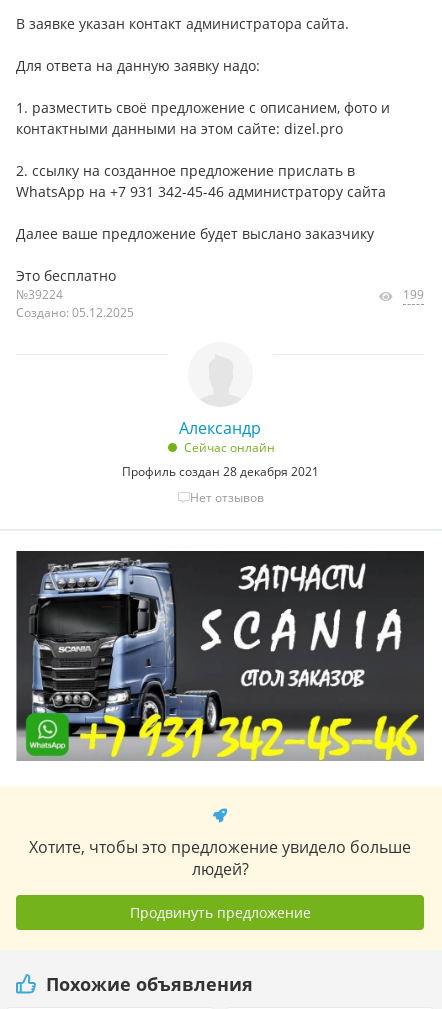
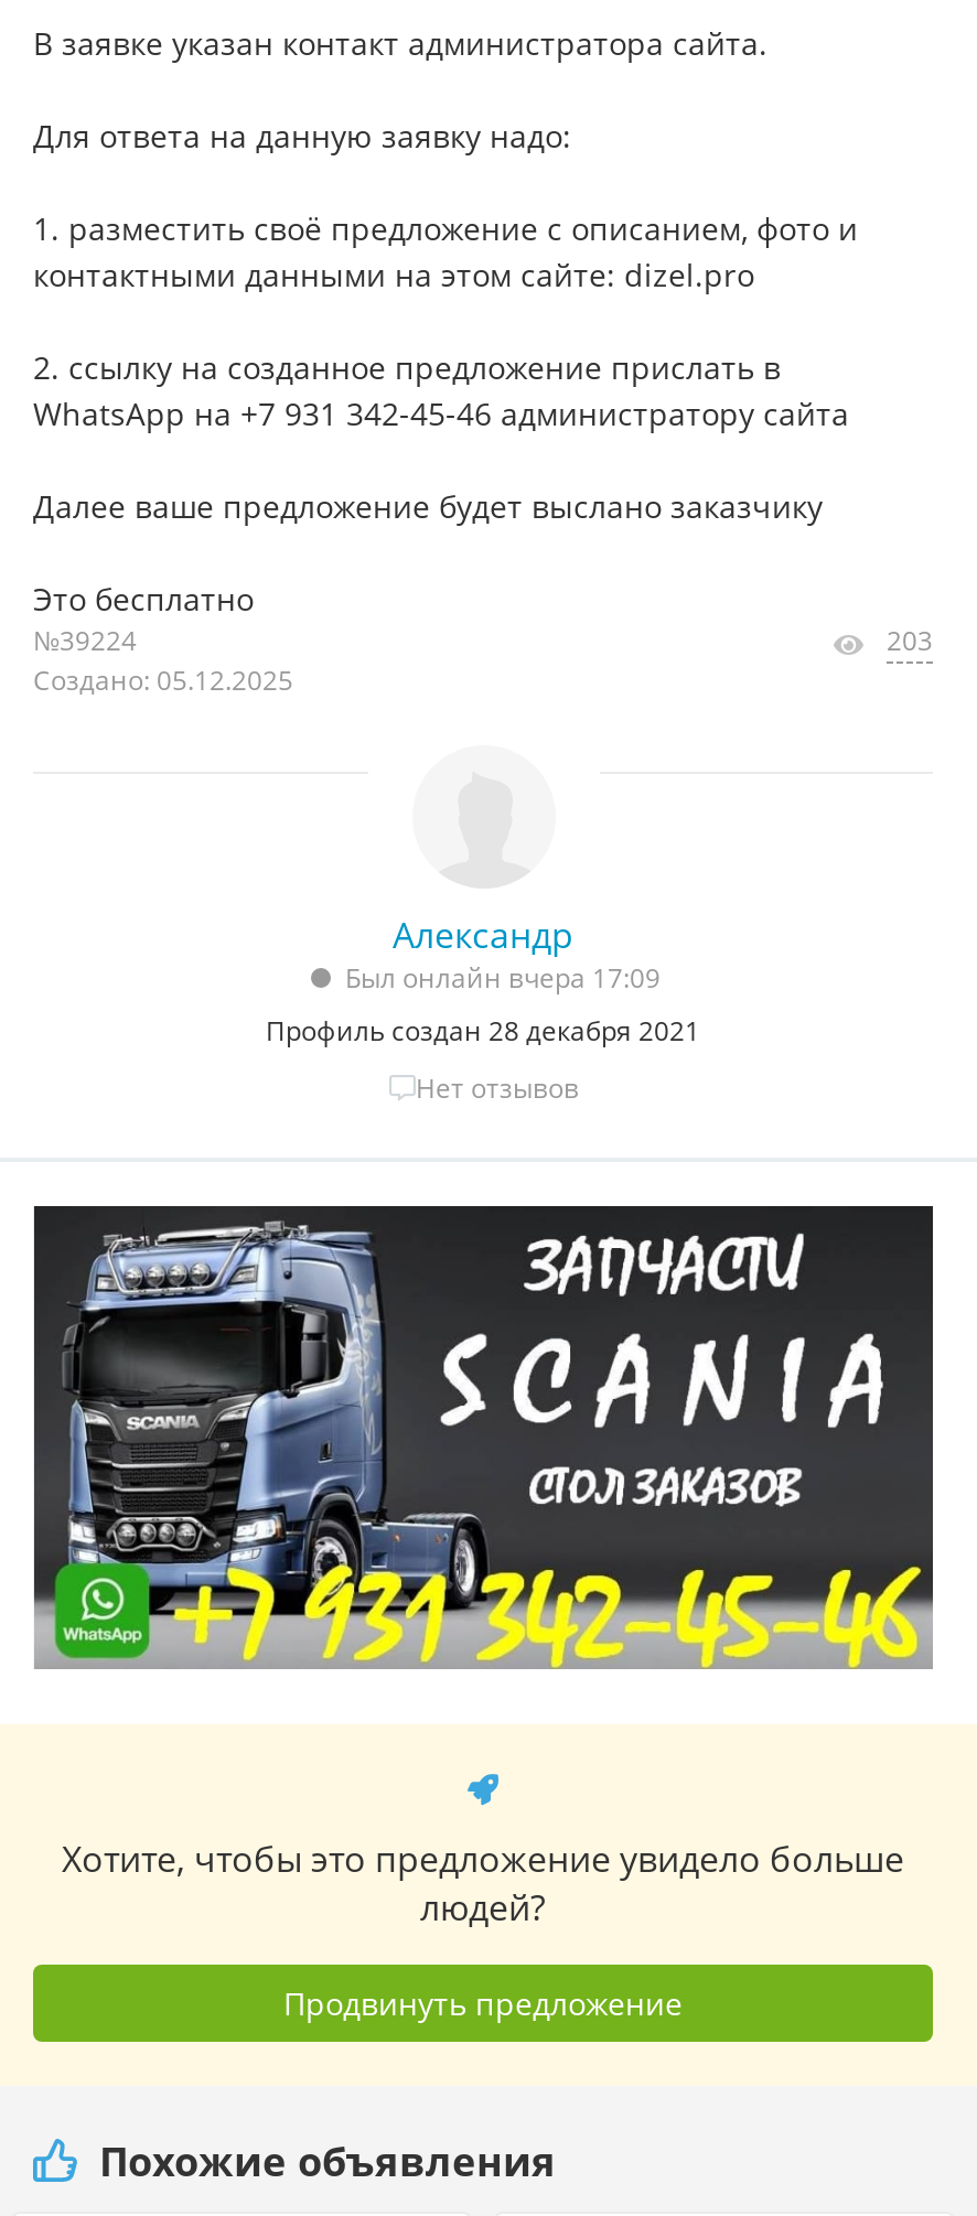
[403,286,424,303] 199 -> [887,622,933,659] 203
[183,439,274,456] Сейчас онлайн -> [345,959,661,997] Был онлайн вчера 17:09

